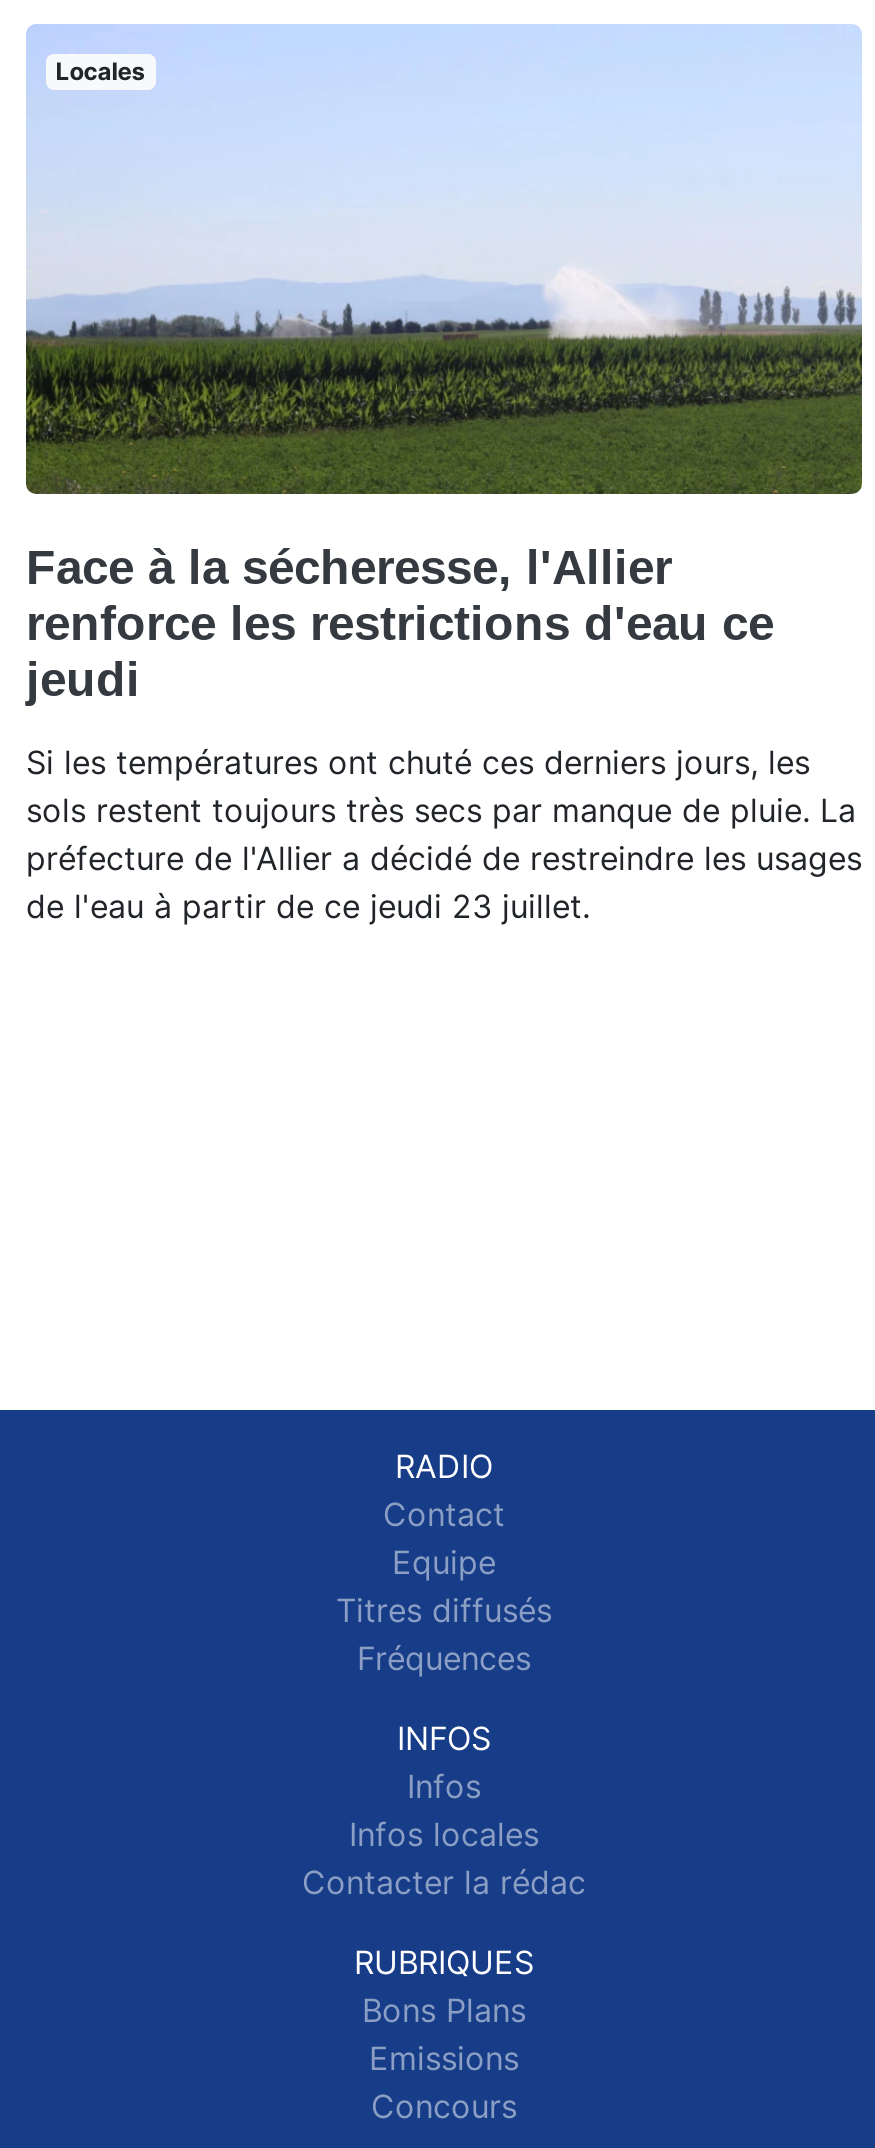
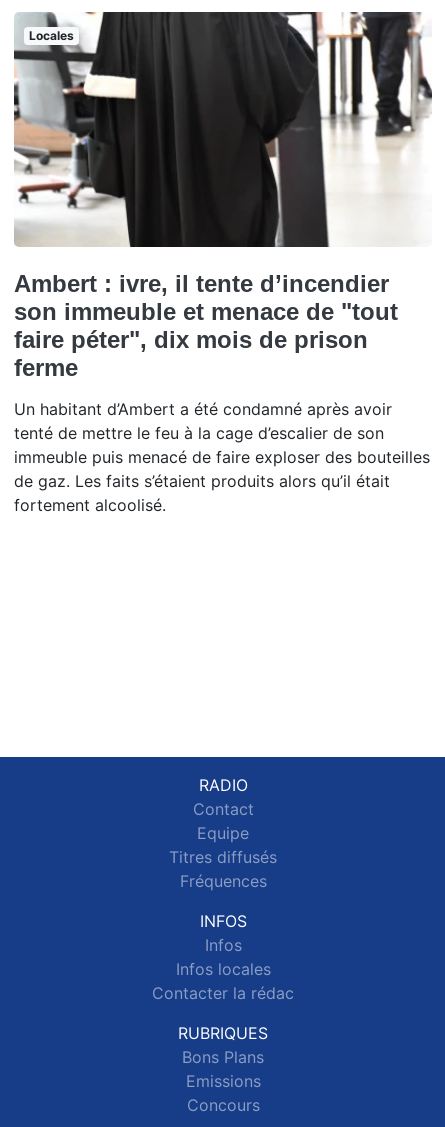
[24,24,864,706] [image] | Face à la sécheresse, l'Allier | renforce les restrictions d'eau ce | jeudi -> [13,11,433,381] [image] | Ambert : ivre, il tente d’incendier | son immeuble et menace de "tout | faire péter", dix mois de prison | ferme
[26,742,862,926] Si les températures ont chuté ces derniers jours, les | sols restent toujours très secs par manque de pluie. La | préfecture de l'Allier a décidé de restreindre les usages | de l'eau à partir de ce jeudi 23 juillet. -> [14,399,430,515] Un habitant d’Ambert a été condamné après avoir | tenté de mettre le feu à la cage d’escalier de son | immeuble puis menacé de faire exploser des bouteilles | de gaz. Les faits s’étaient produits alors qu’il était | fortement alcoolisé.

